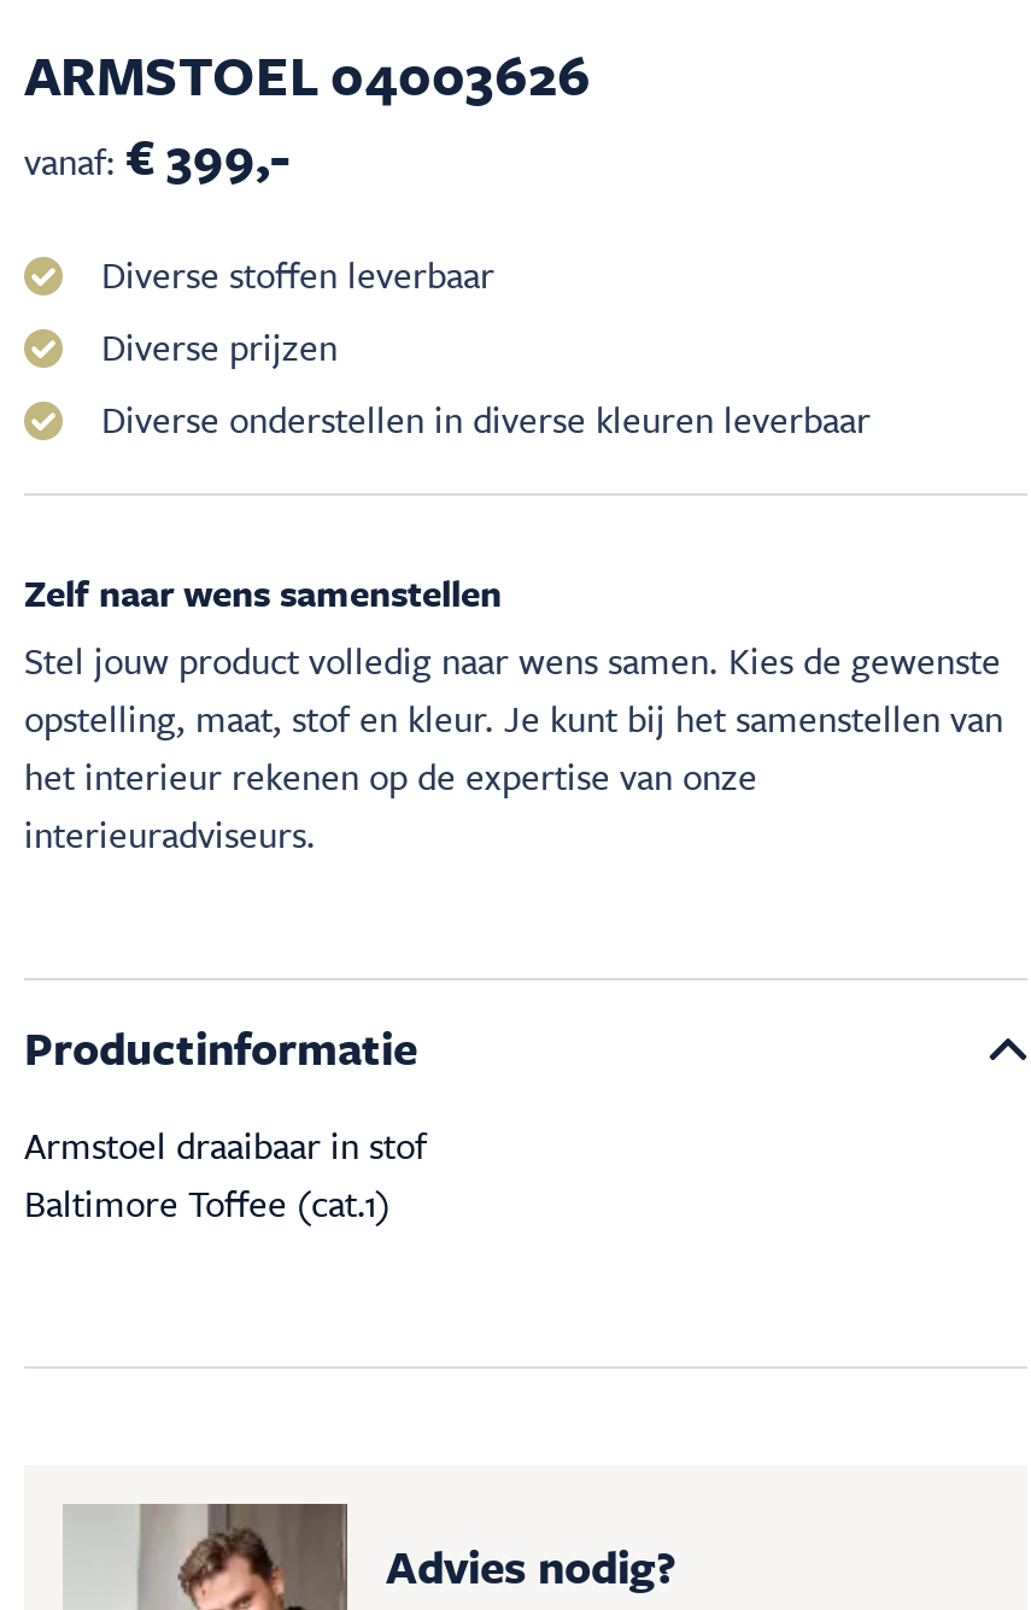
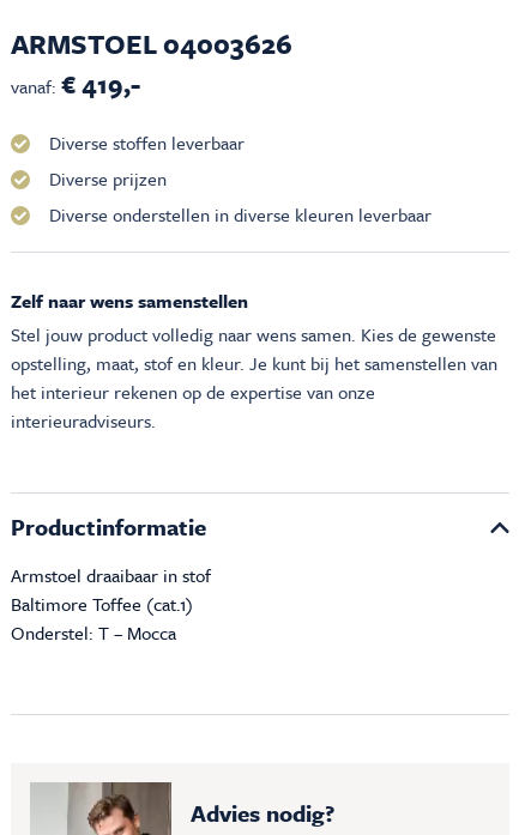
[24,119,289,191] vanaf: € 399,- -> [11,66,140,102] vanaf: € 419,-
none -> [11,619,176,645] Onderstel: T – Mocca

